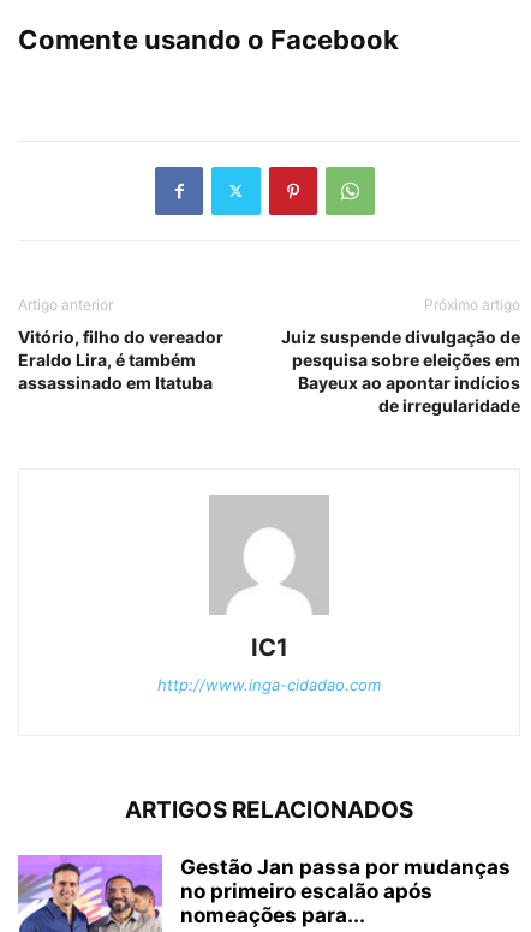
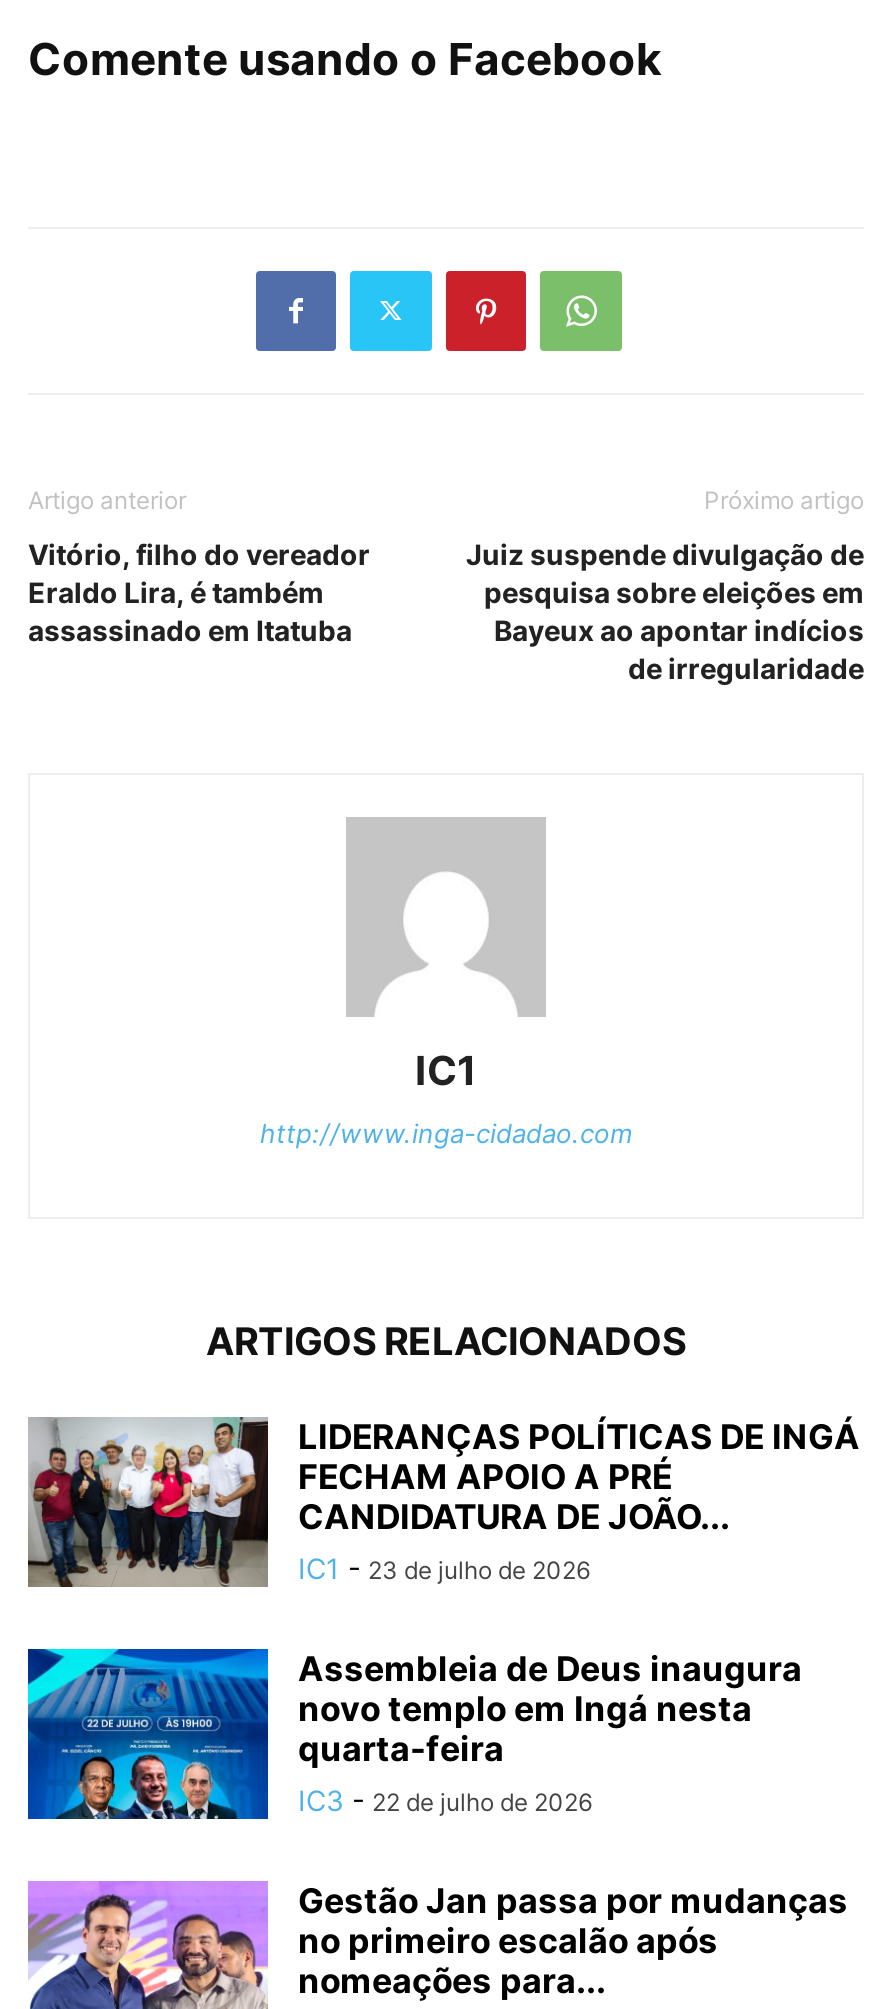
none -> [26,1647,270,1821] [image]
none -> [28,1415,860,1817] [image] | LIDERANÇAS POLÍTICAS DE INGÁ | FECHAM APOIO A PRÉ | CANDIDATURA DE JOÃO... | IC1 - 23 de julho de 2026 | Assembleia de Deus inaugura | novo templo em Ingá nesta | quarta-feira | IC3 - 22 de julho de 2026

